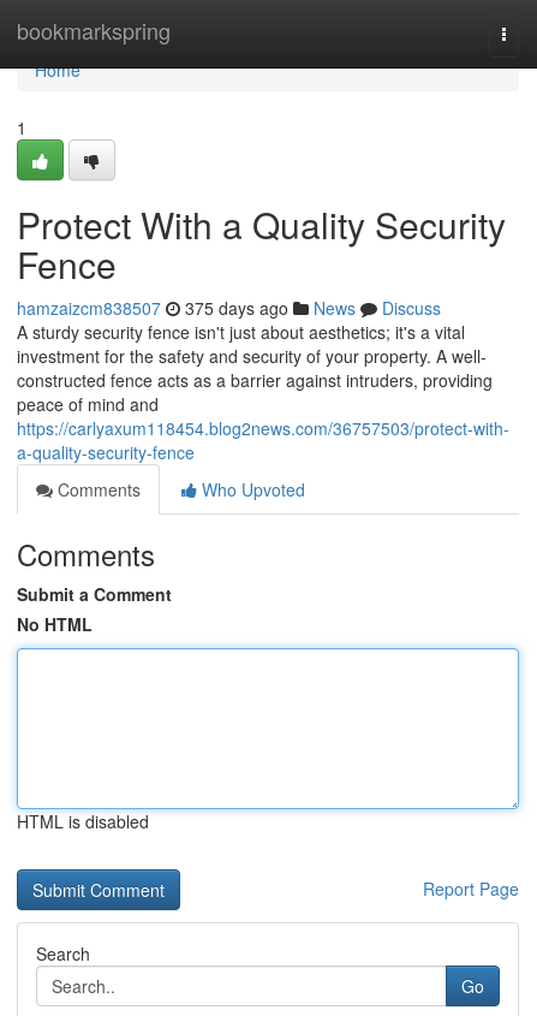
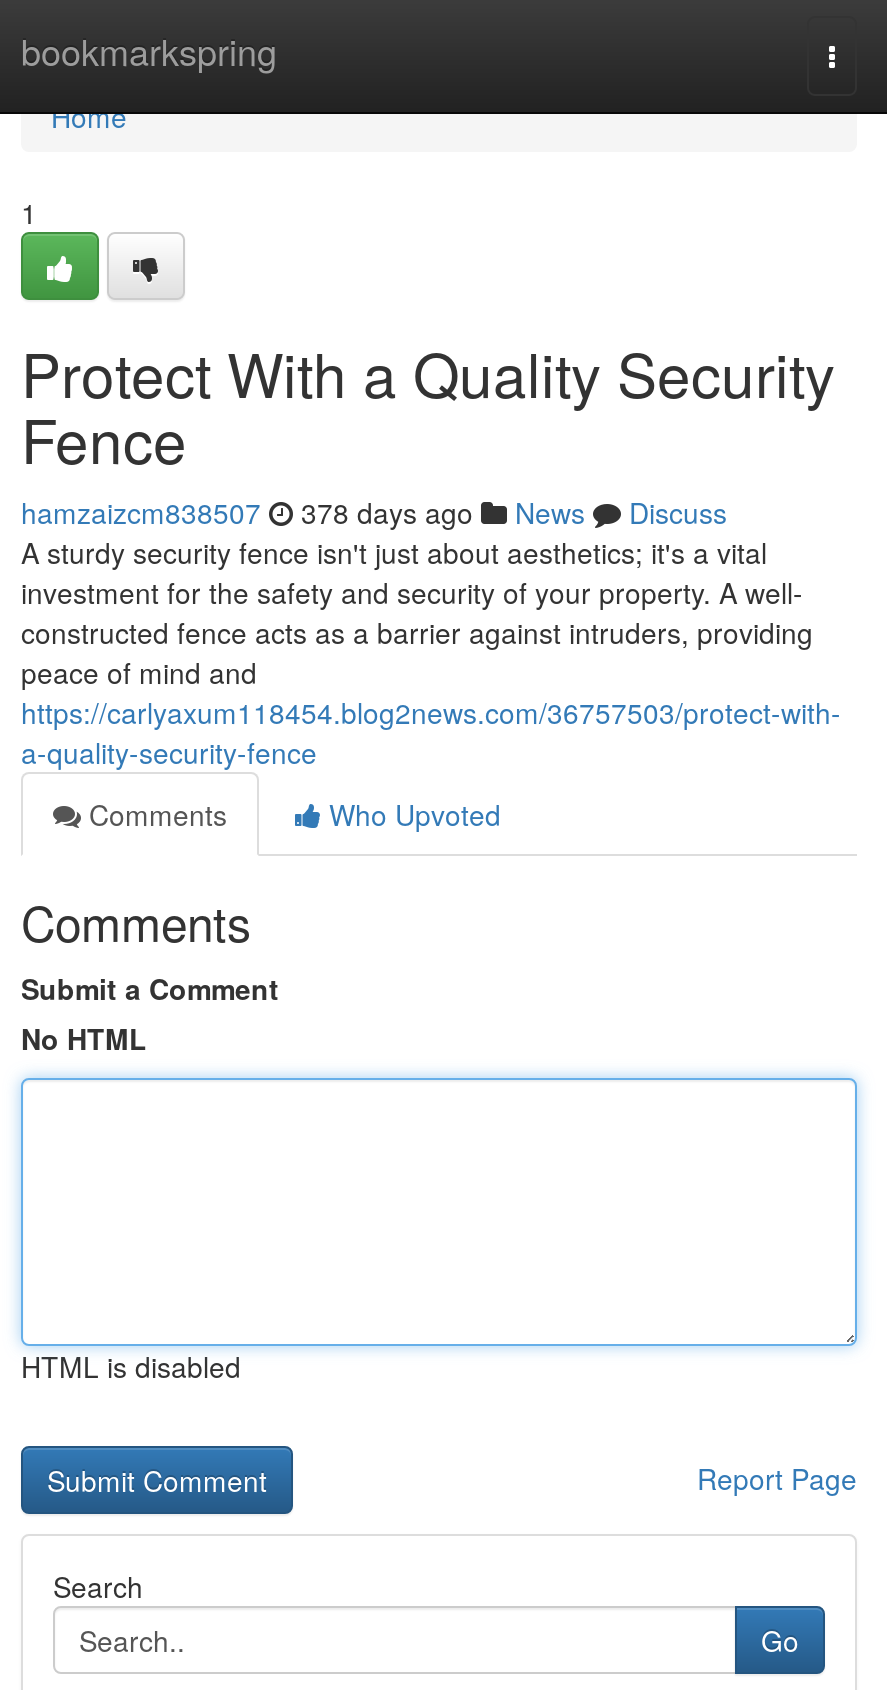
[17,296,441,320] hamzaizcm838507 375 days ago News Discuss -> [21,492,727,532] hamzaizcm838507 378 days ago News Discuss

